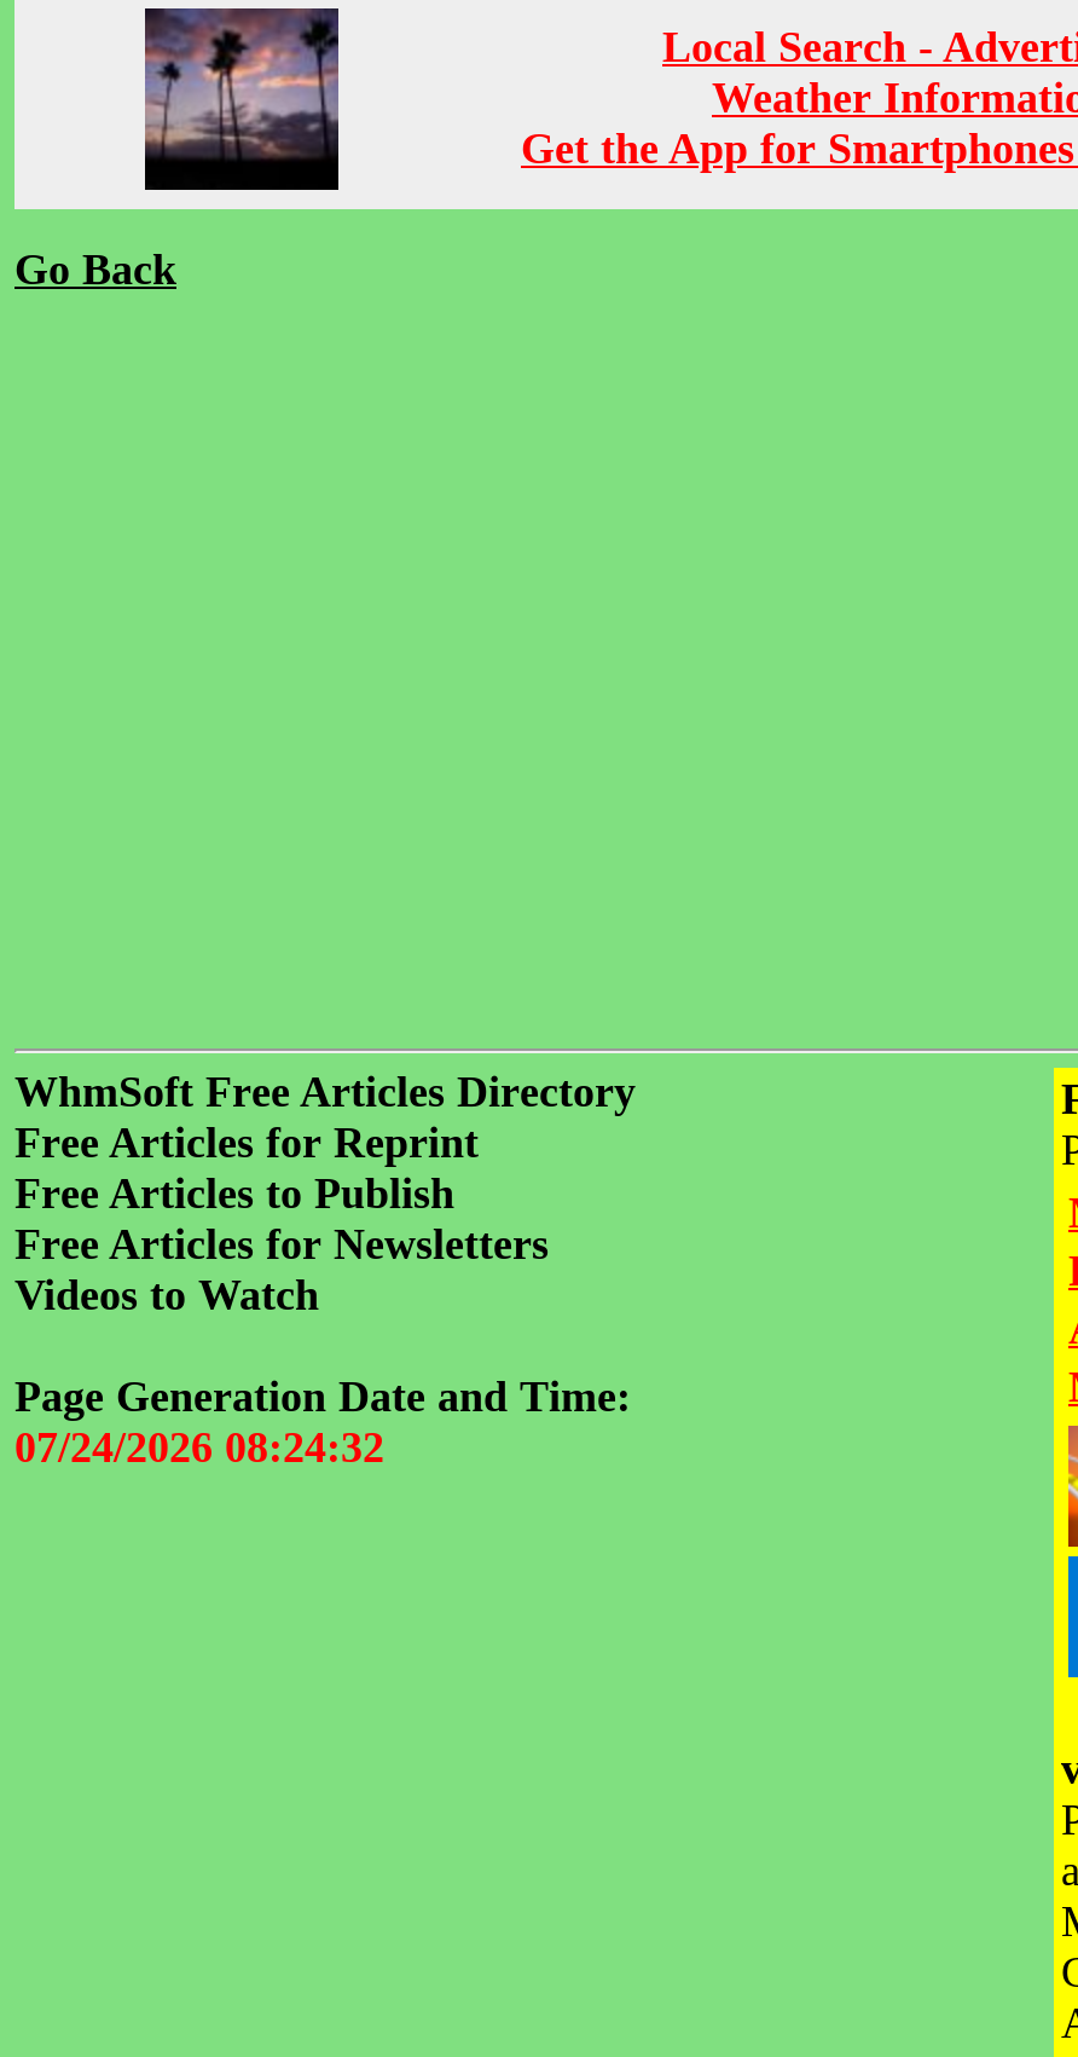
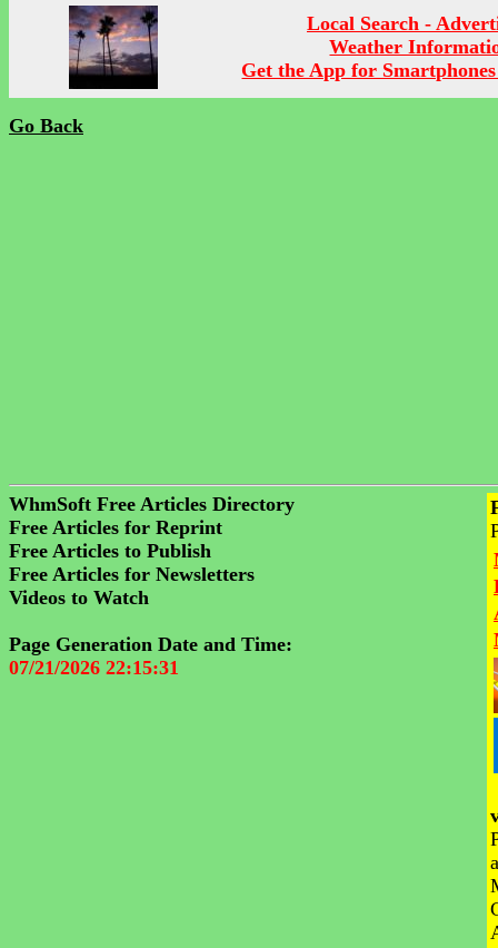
[15,1423,384,1472] 07/24/2026 08:24:32 -> [9,656,179,679] 07/21/2026 22:15:31

